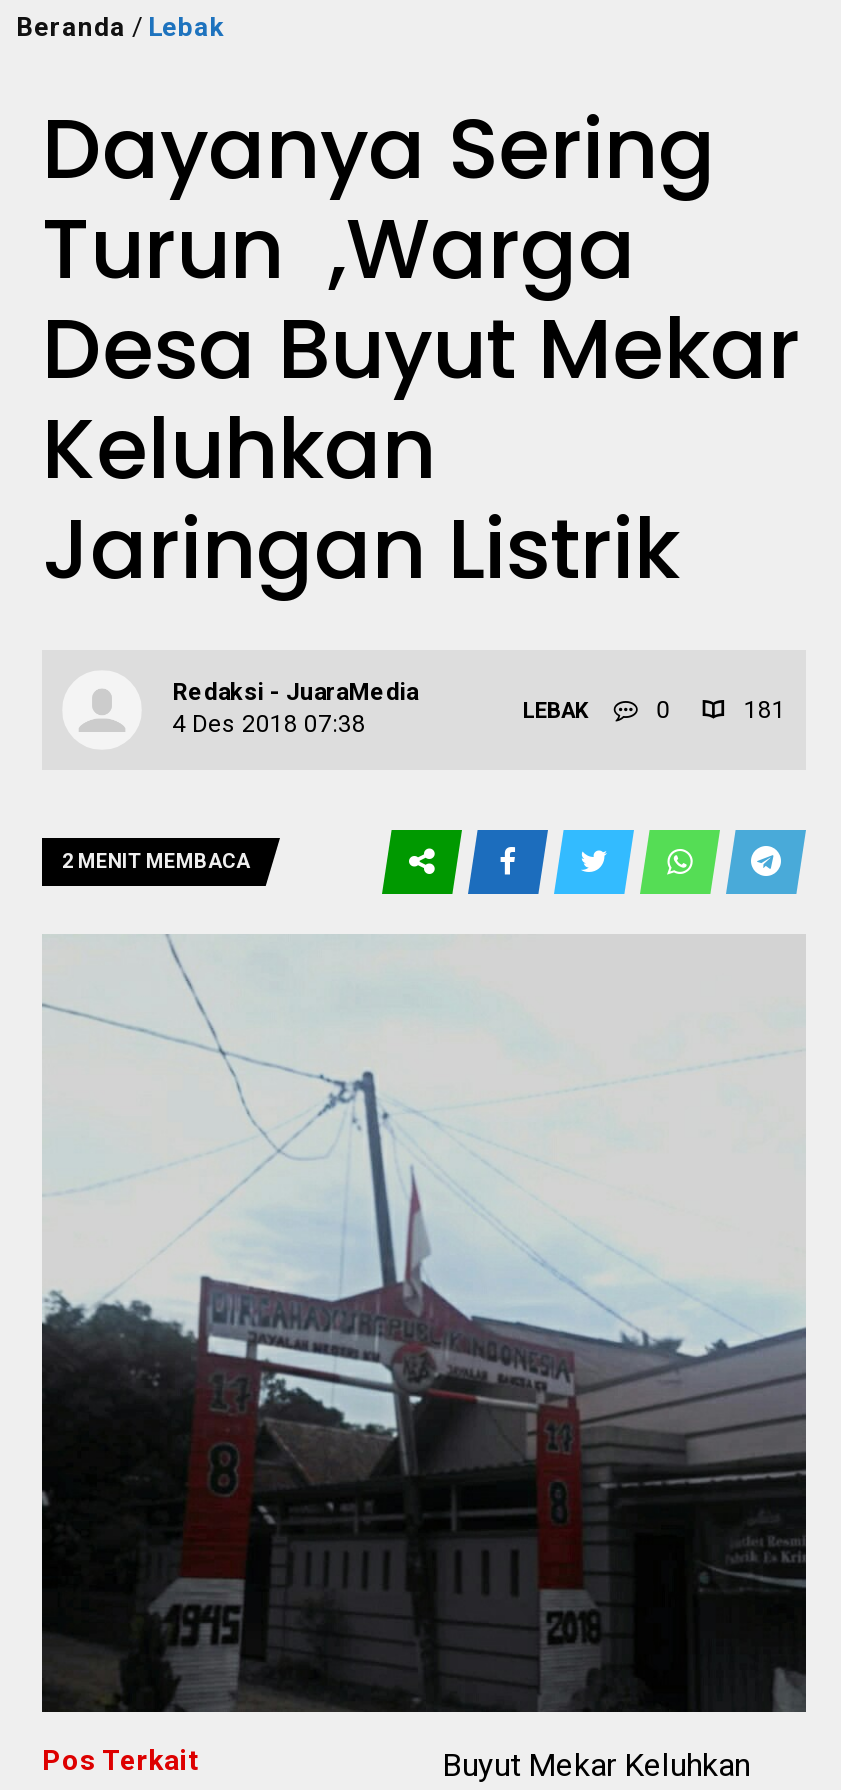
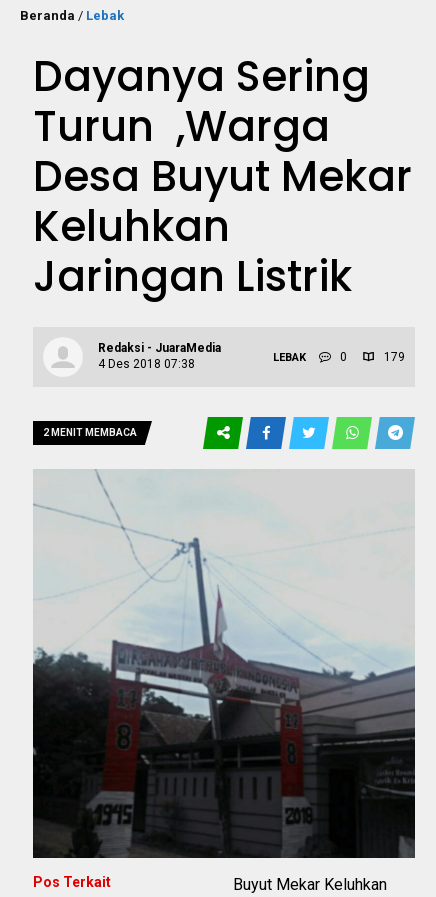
[738,696,786,724] 181 -> [381,350,405,364] 179

